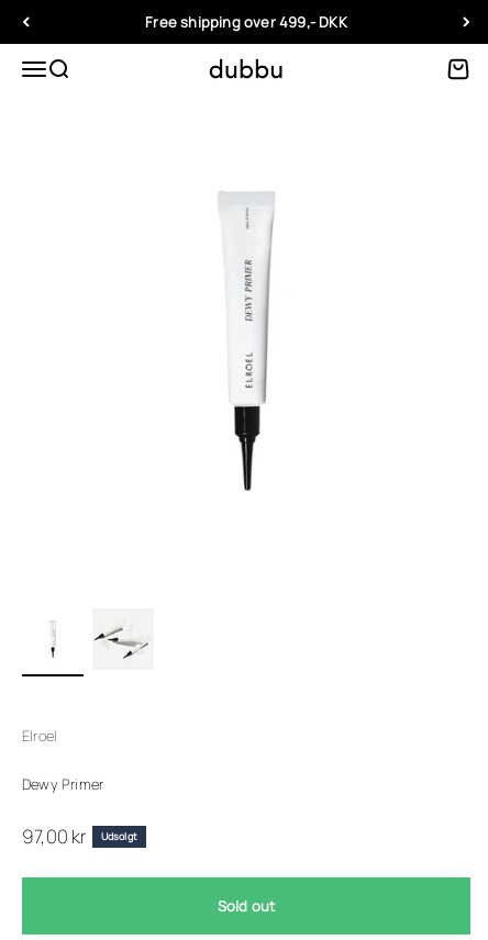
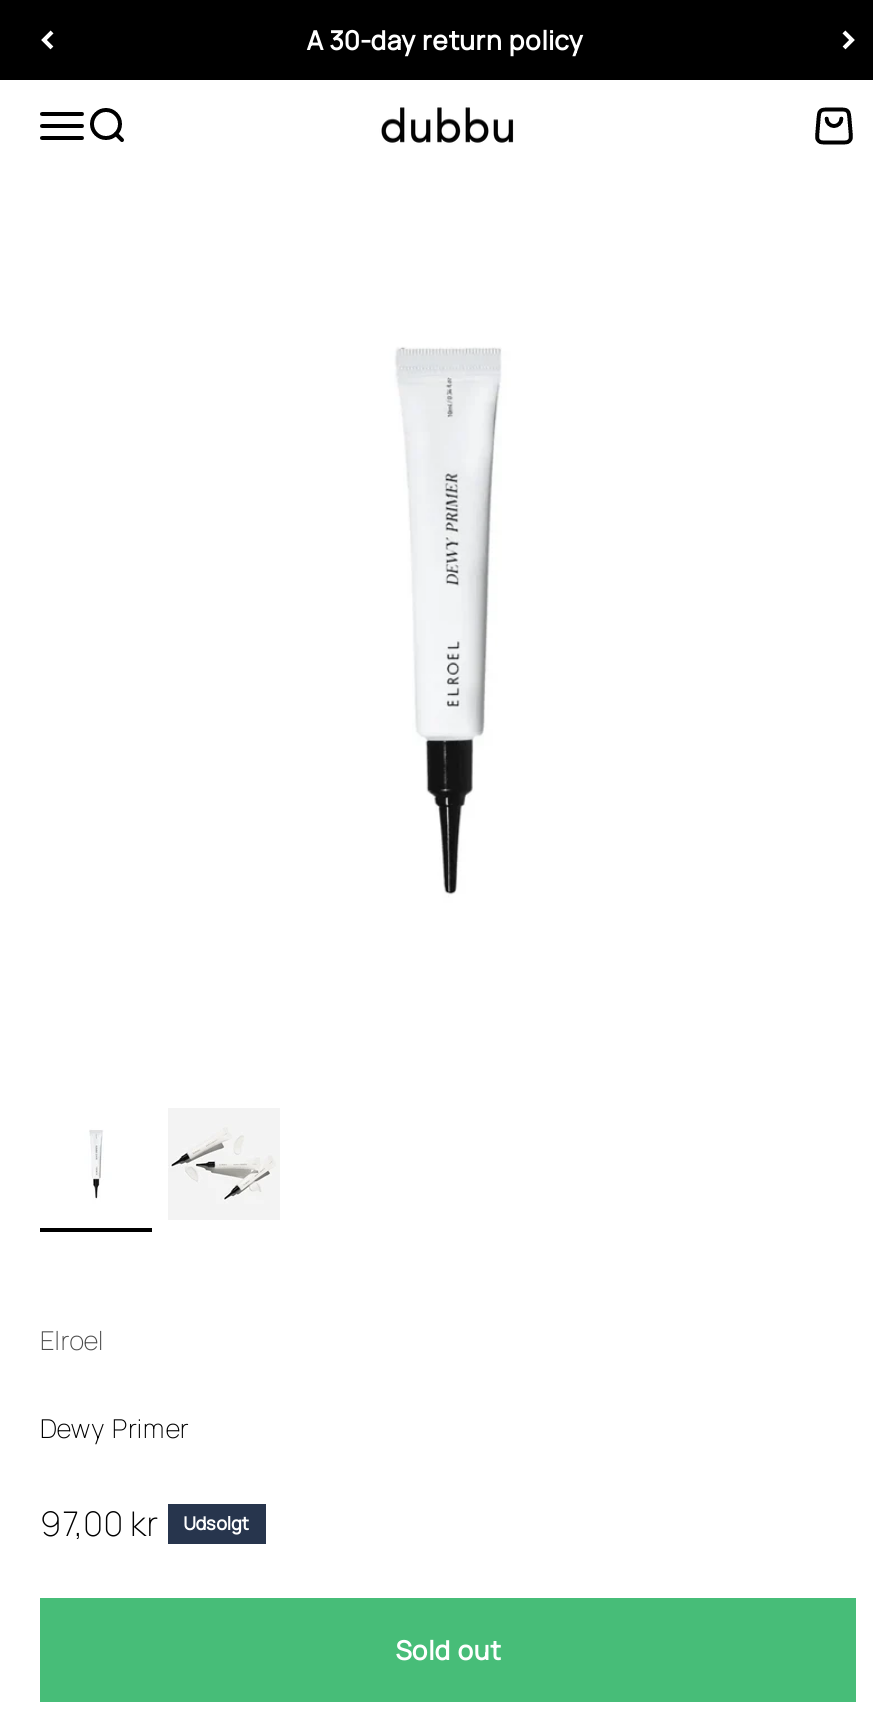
[145,12,347,32] Free shipping over 499,- DKK -> [306,22,589,58] A 30-day return policy

